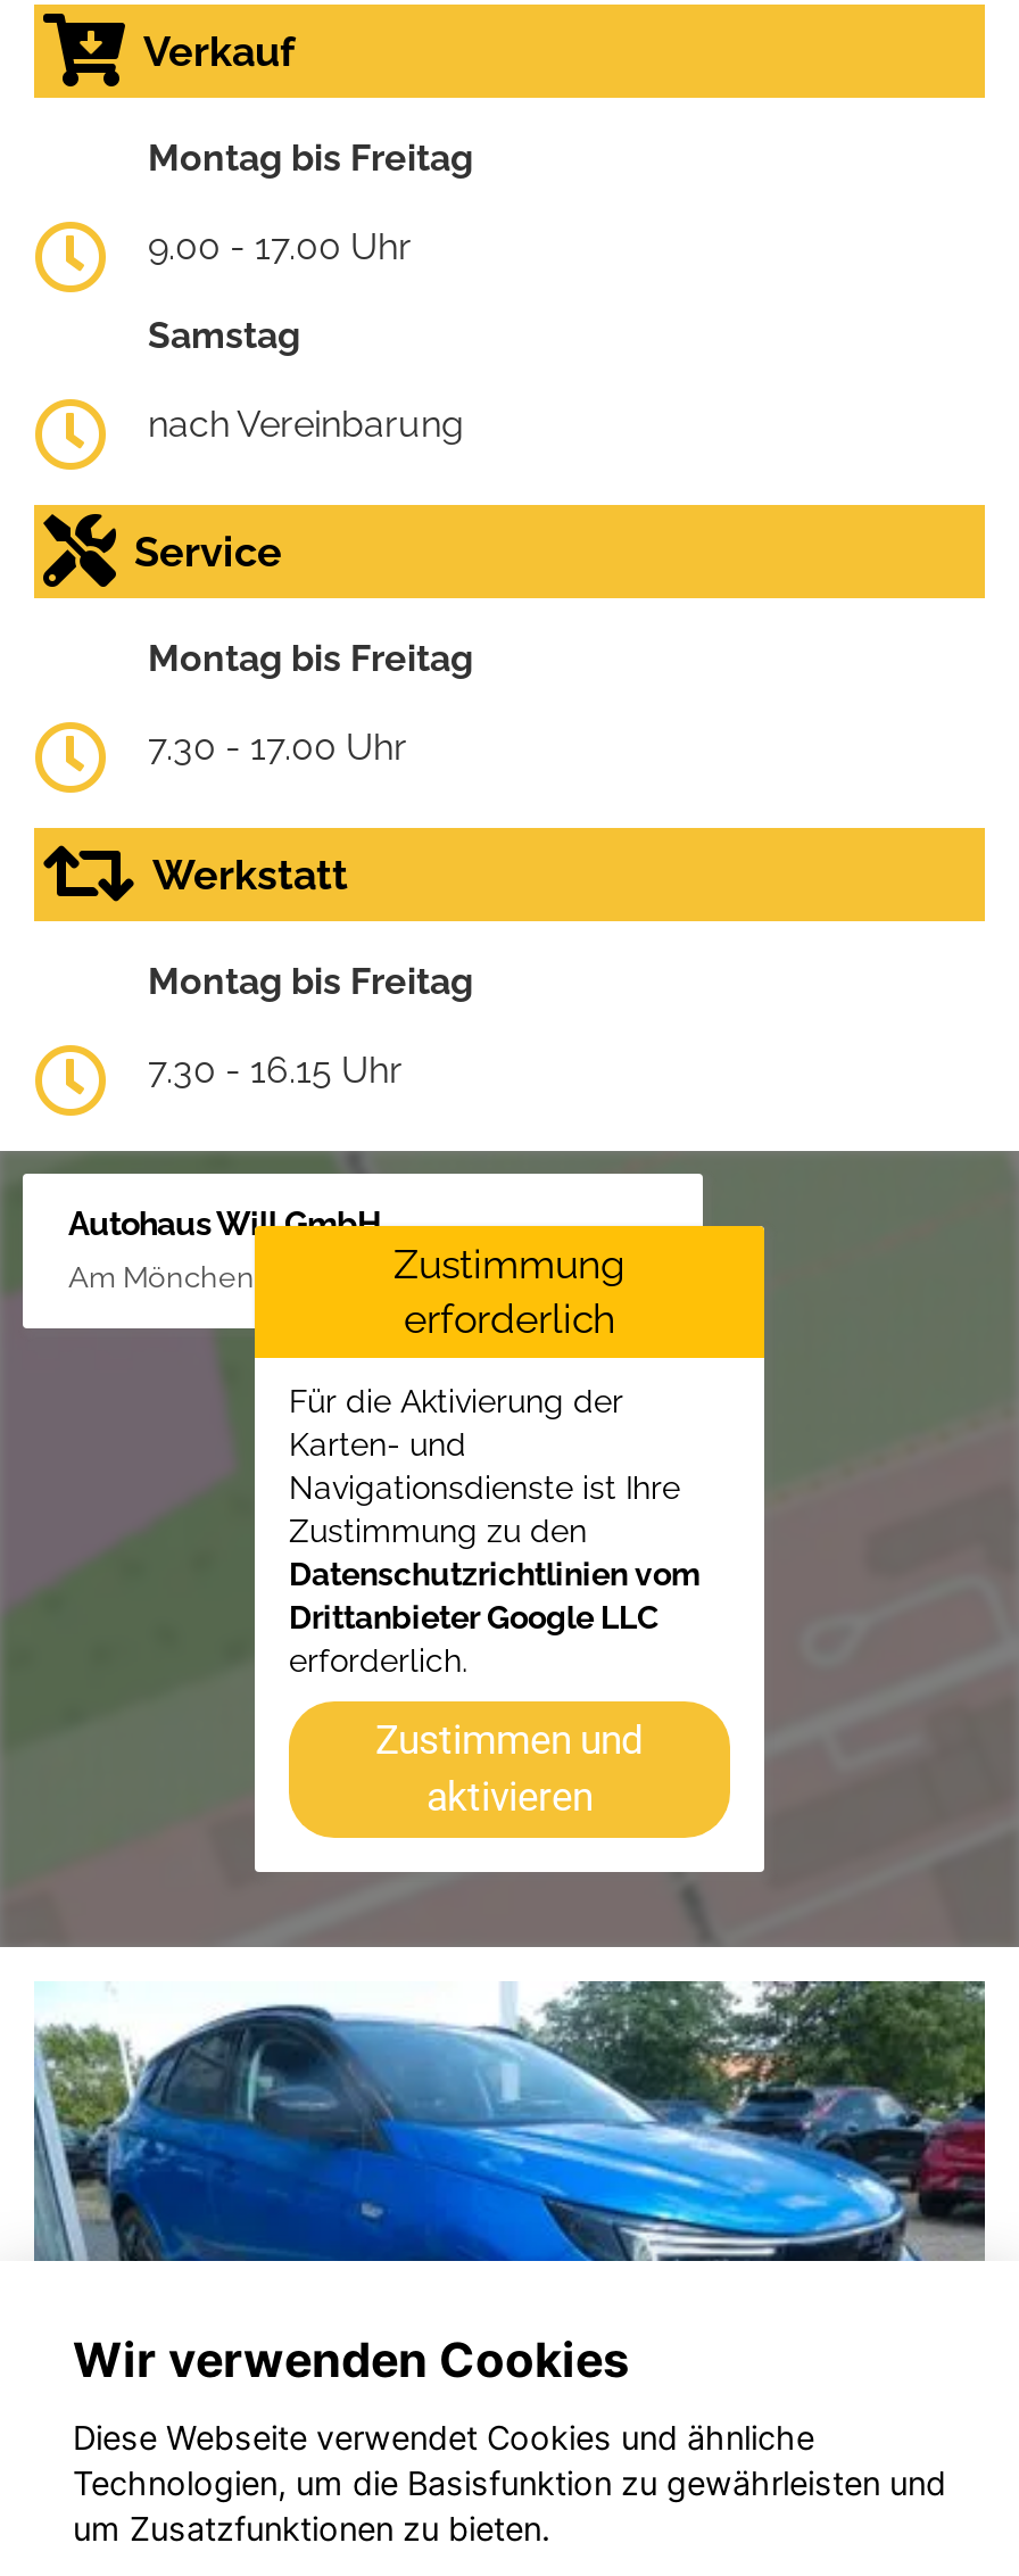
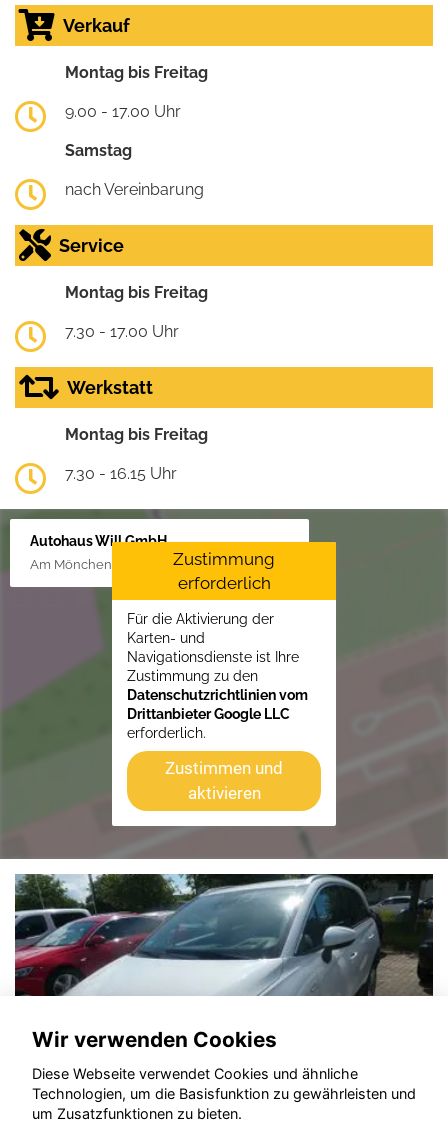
[32,1979,987,2263] [image] -> [14,873,434,997] [image]

